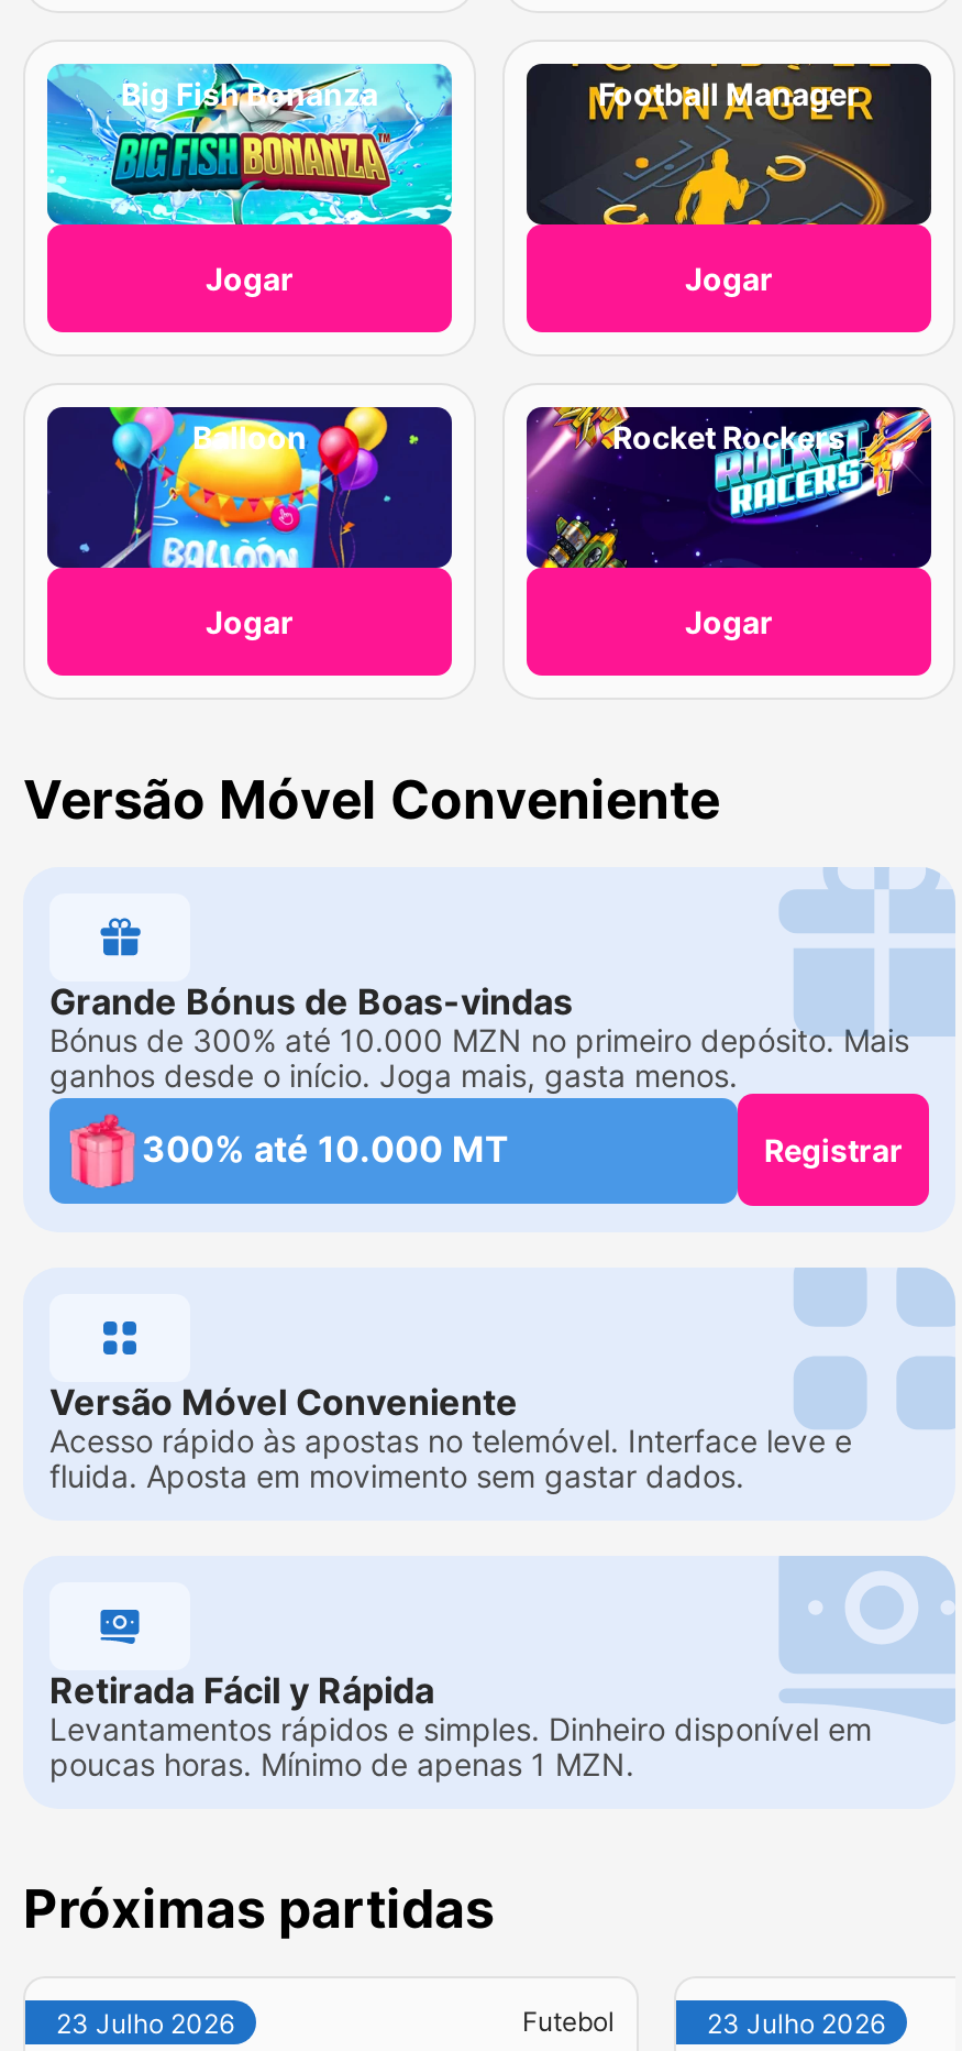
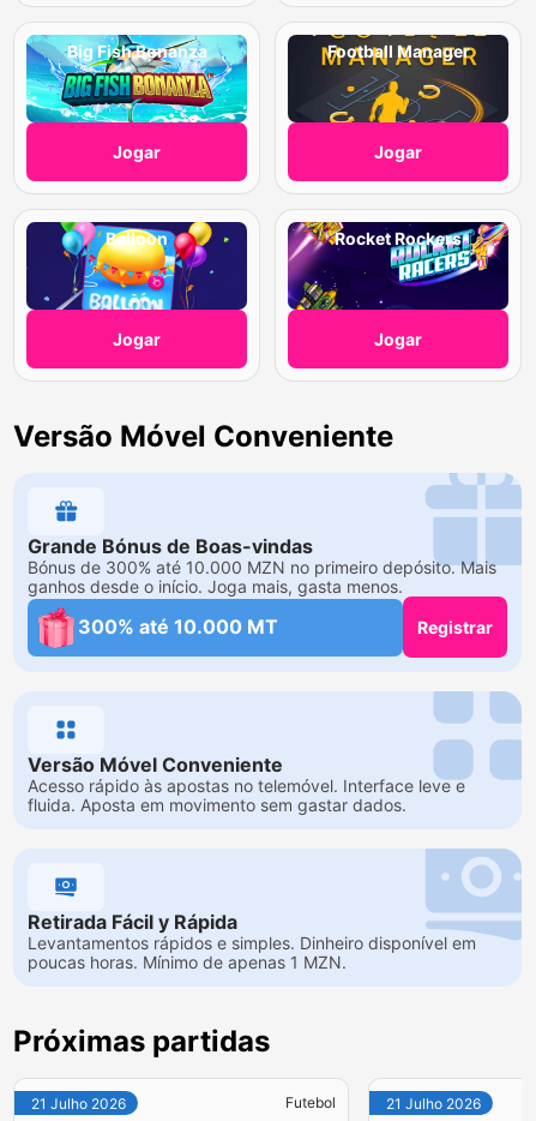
[56,2007,234,2040] 23 Julho 2026 -> [31,1095,126,1113] 21 Julho 2026
[707,2007,885,2040] 23 Julho 2026 -> [386,1095,481,1113] 21 Julho 2026

